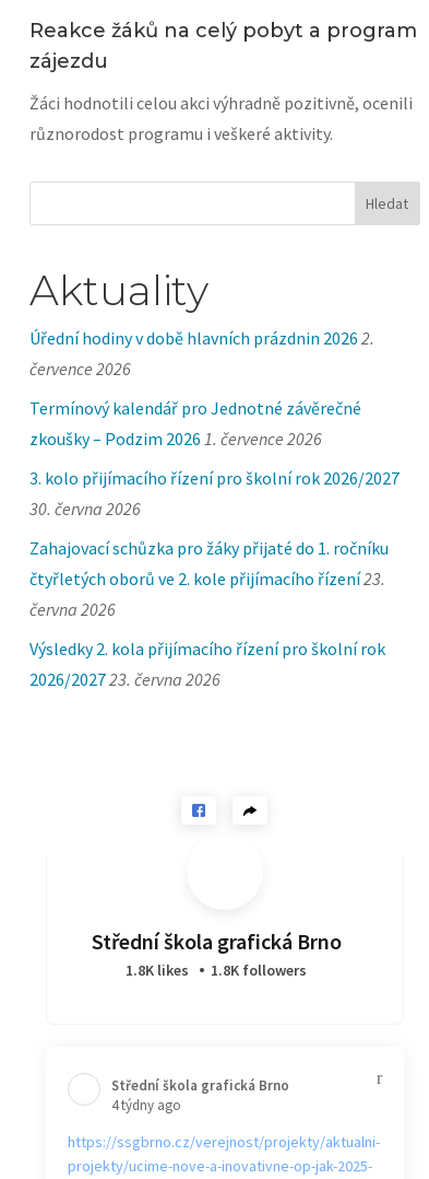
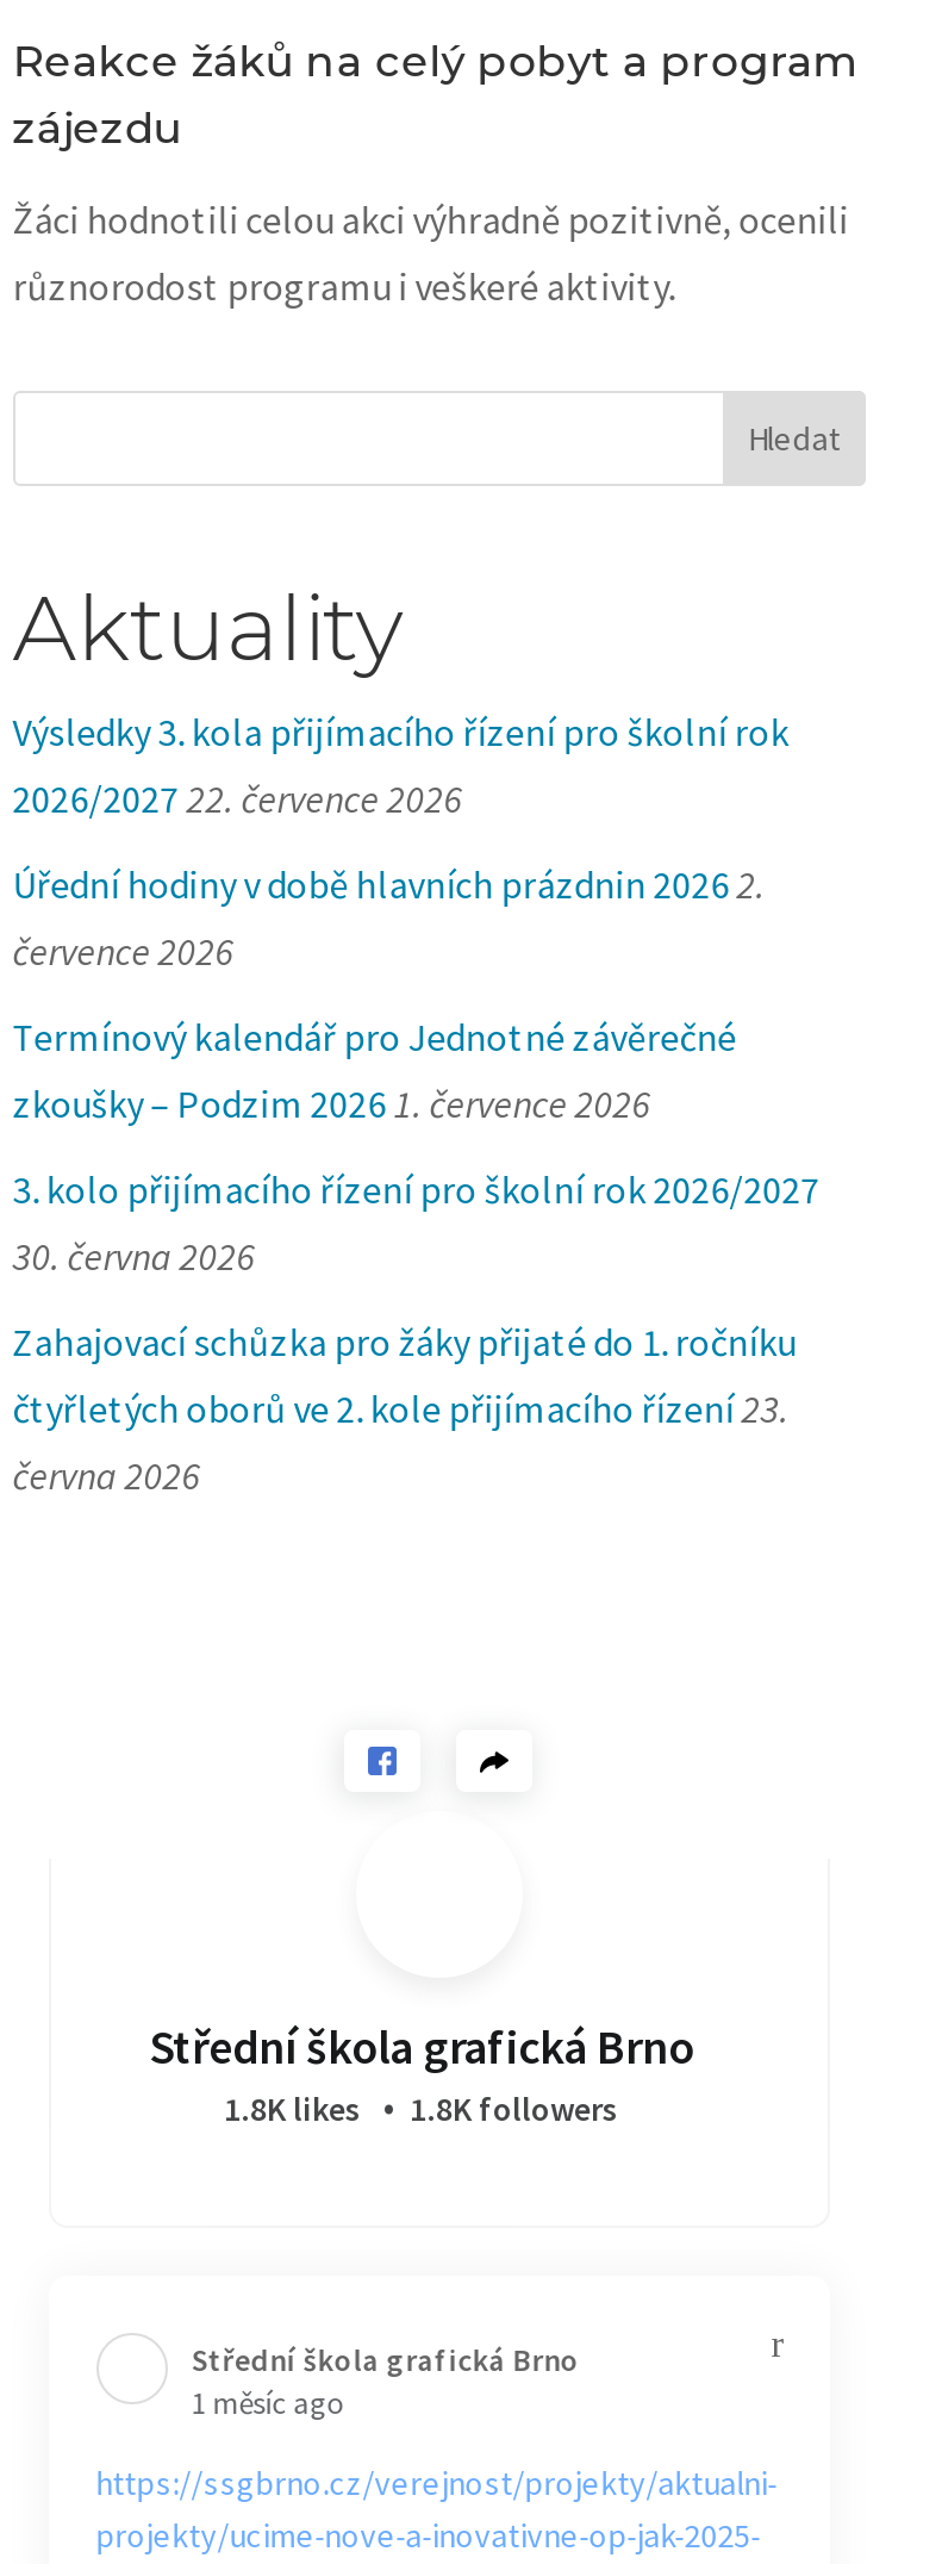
none -> [13,707,789,822] Výsledky 3. kola přijímacího řízení pro školní rok | 2026/2027 22. července 2026
moved [29,327,399,620] -> [13,860,820,1499]: Úřední hodiny v době hlavních prázdnin 2026 2. | července 2026 | Termínový kalendář pro Jednotné závěrečné | ... | čtyřletých oborů ve 2. kole přijímacího řízení 23. | června 2026
[29,638,385,690] Výsledky 2. kola přijímacího řízení pro školní rok | 2026/2027 23. června 2026 -> none
[111,1096,181,1115] 4 týdny ago -> [191,2383,346,2424] 1 měsíc ago

